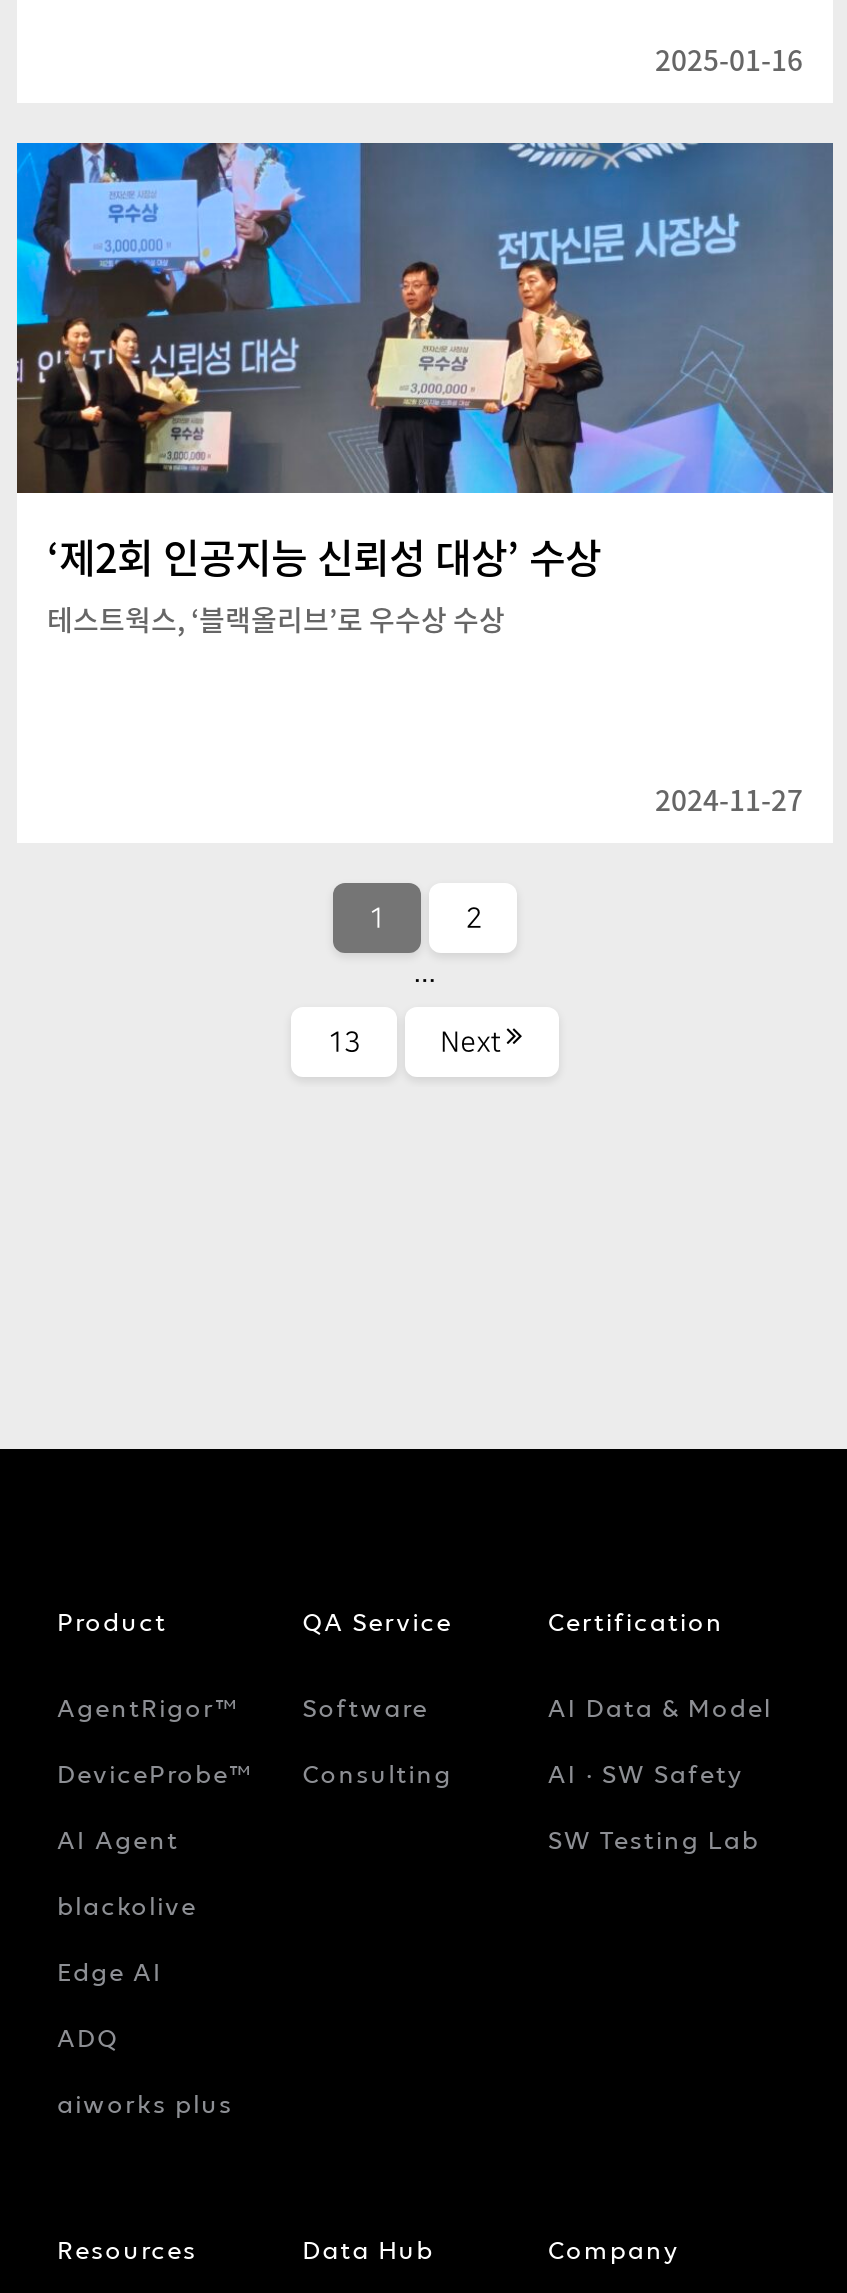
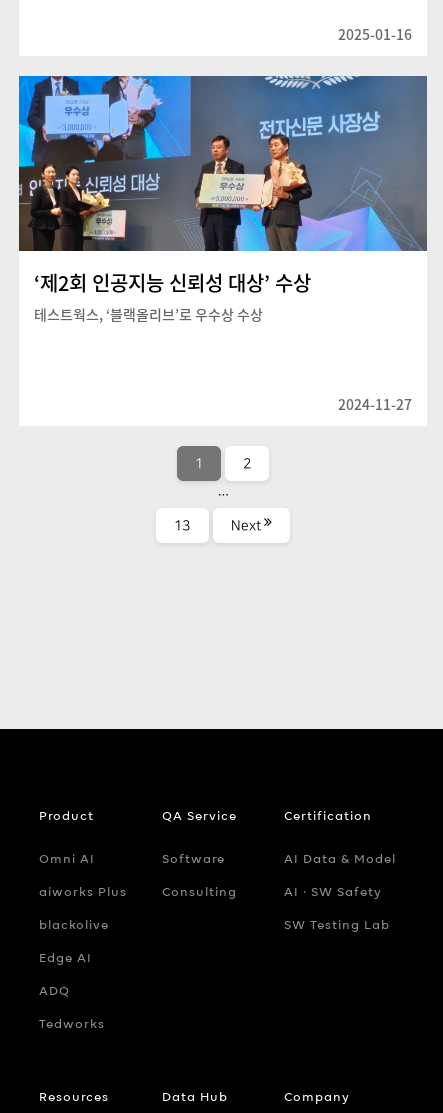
[57,1694,253,1856] AgentRigor™ | DeviceProbe™ | AI Agent -> [39,851,127,899] Omni AI | aiworks Plus
[57,2090,233,2120] aiworks plus -> [39,1016,105,1031] Tedworks

